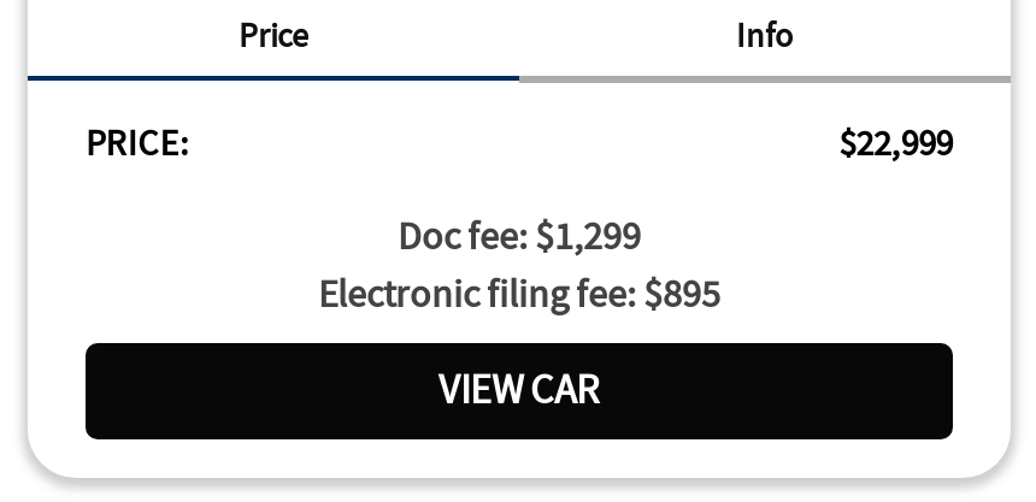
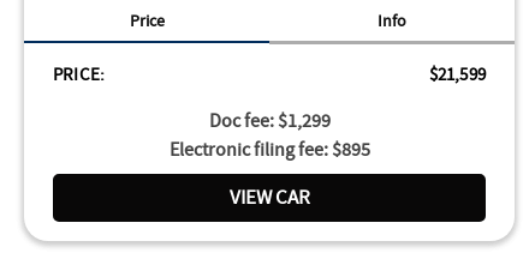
[839,121,953,166] $22,999 -> [429,63,486,86] $21,599

